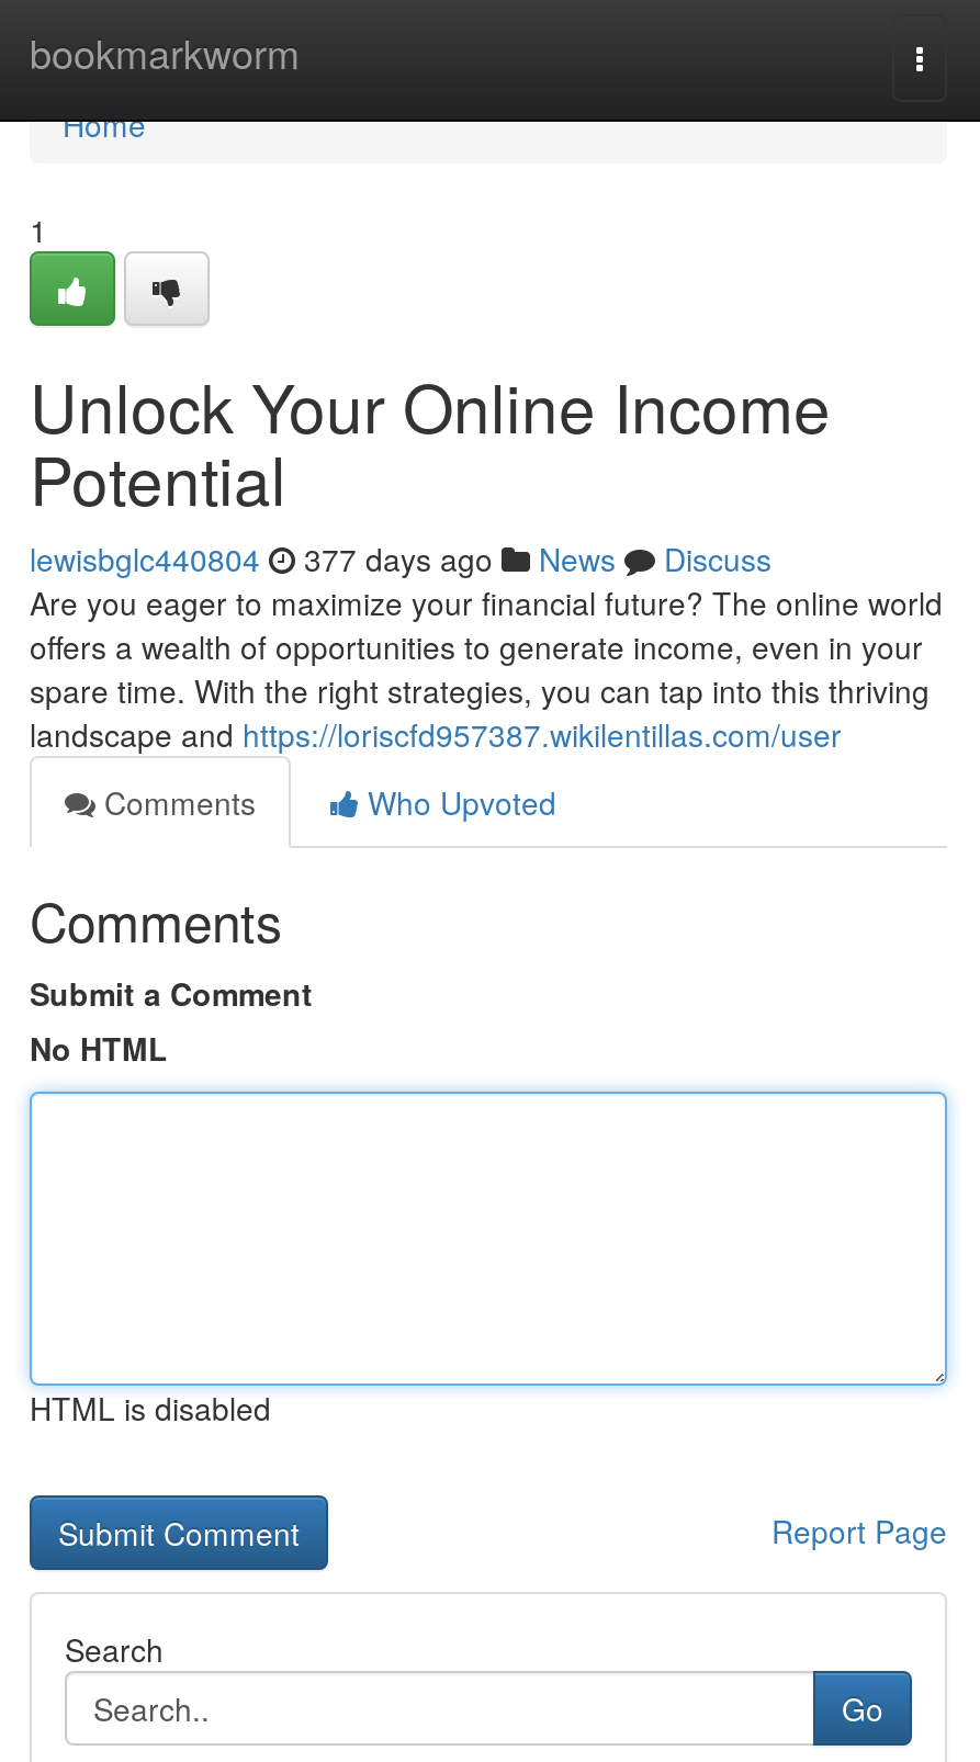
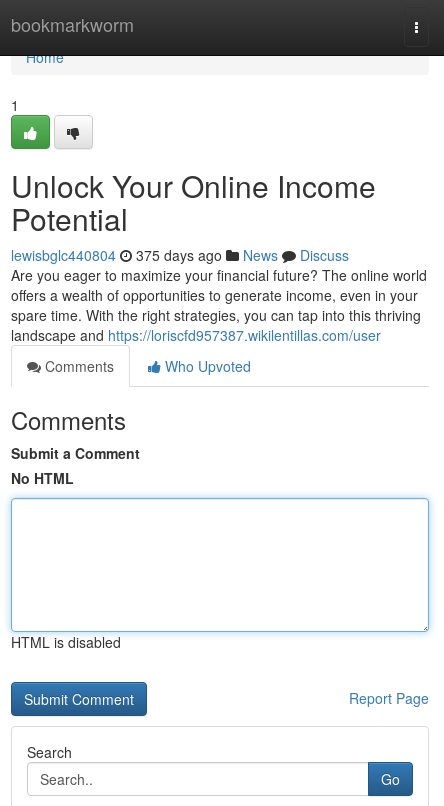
[30,536,771,580] lewisbglc440804 377 days ago News Discuss -> [11,245,349,265] lewisbglc440804 375 days ago News Discuss

